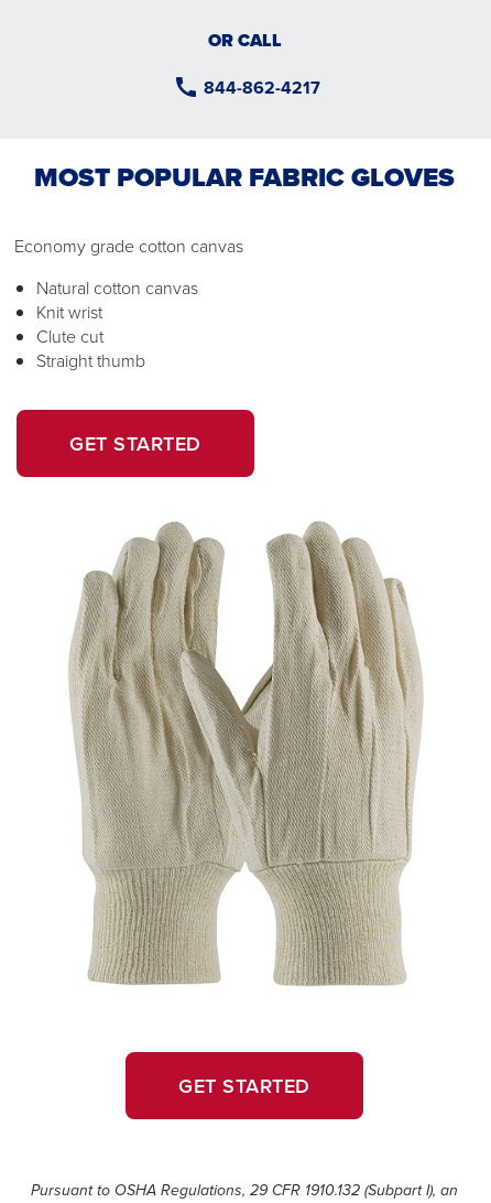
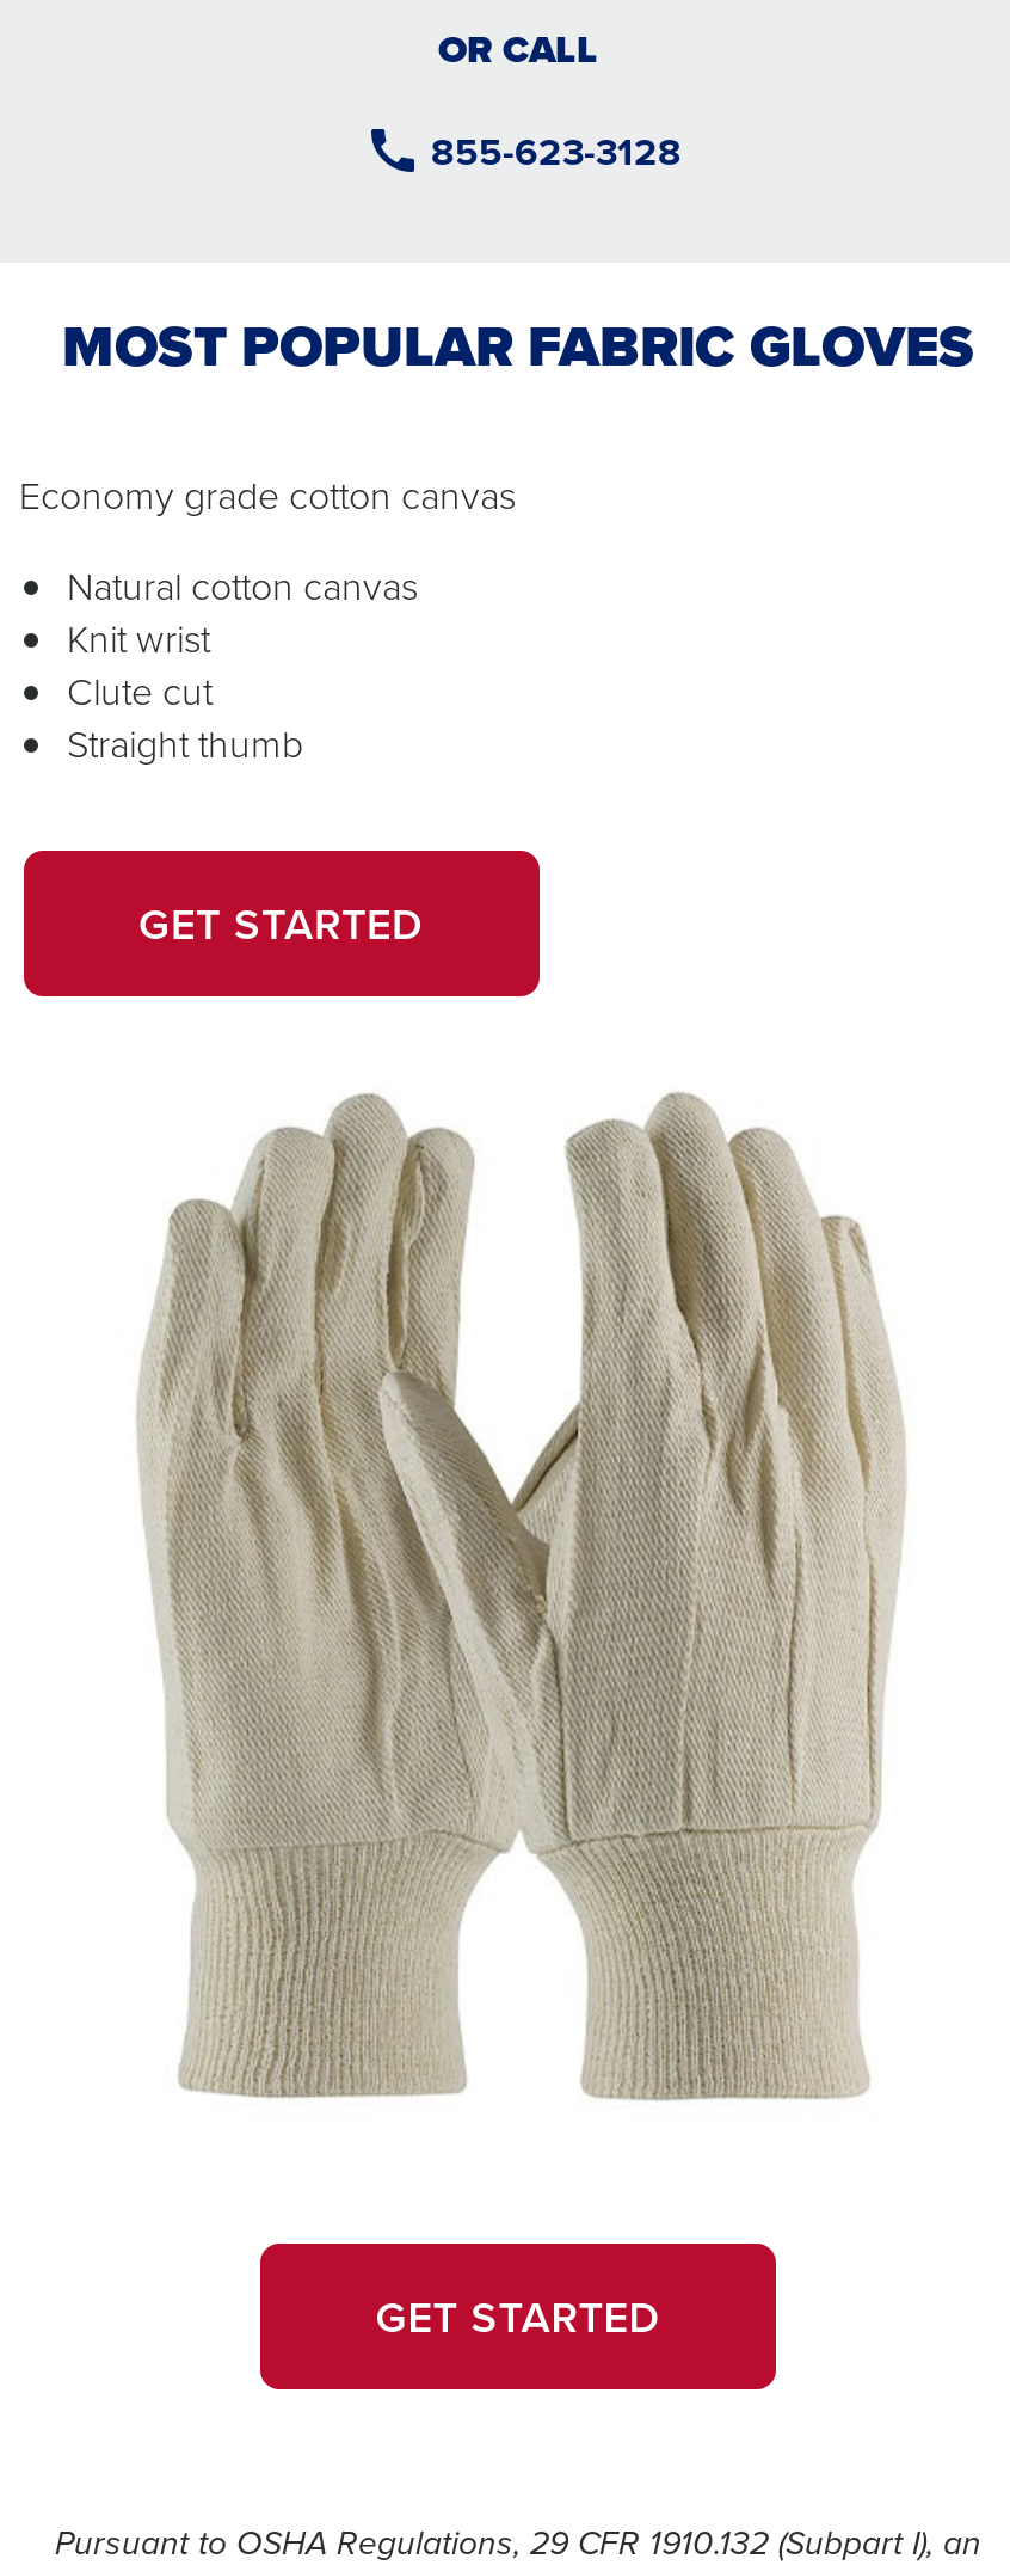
[204,75,320,100] 844-862-4217 -> [431,124,682,179] 855-623-3128

